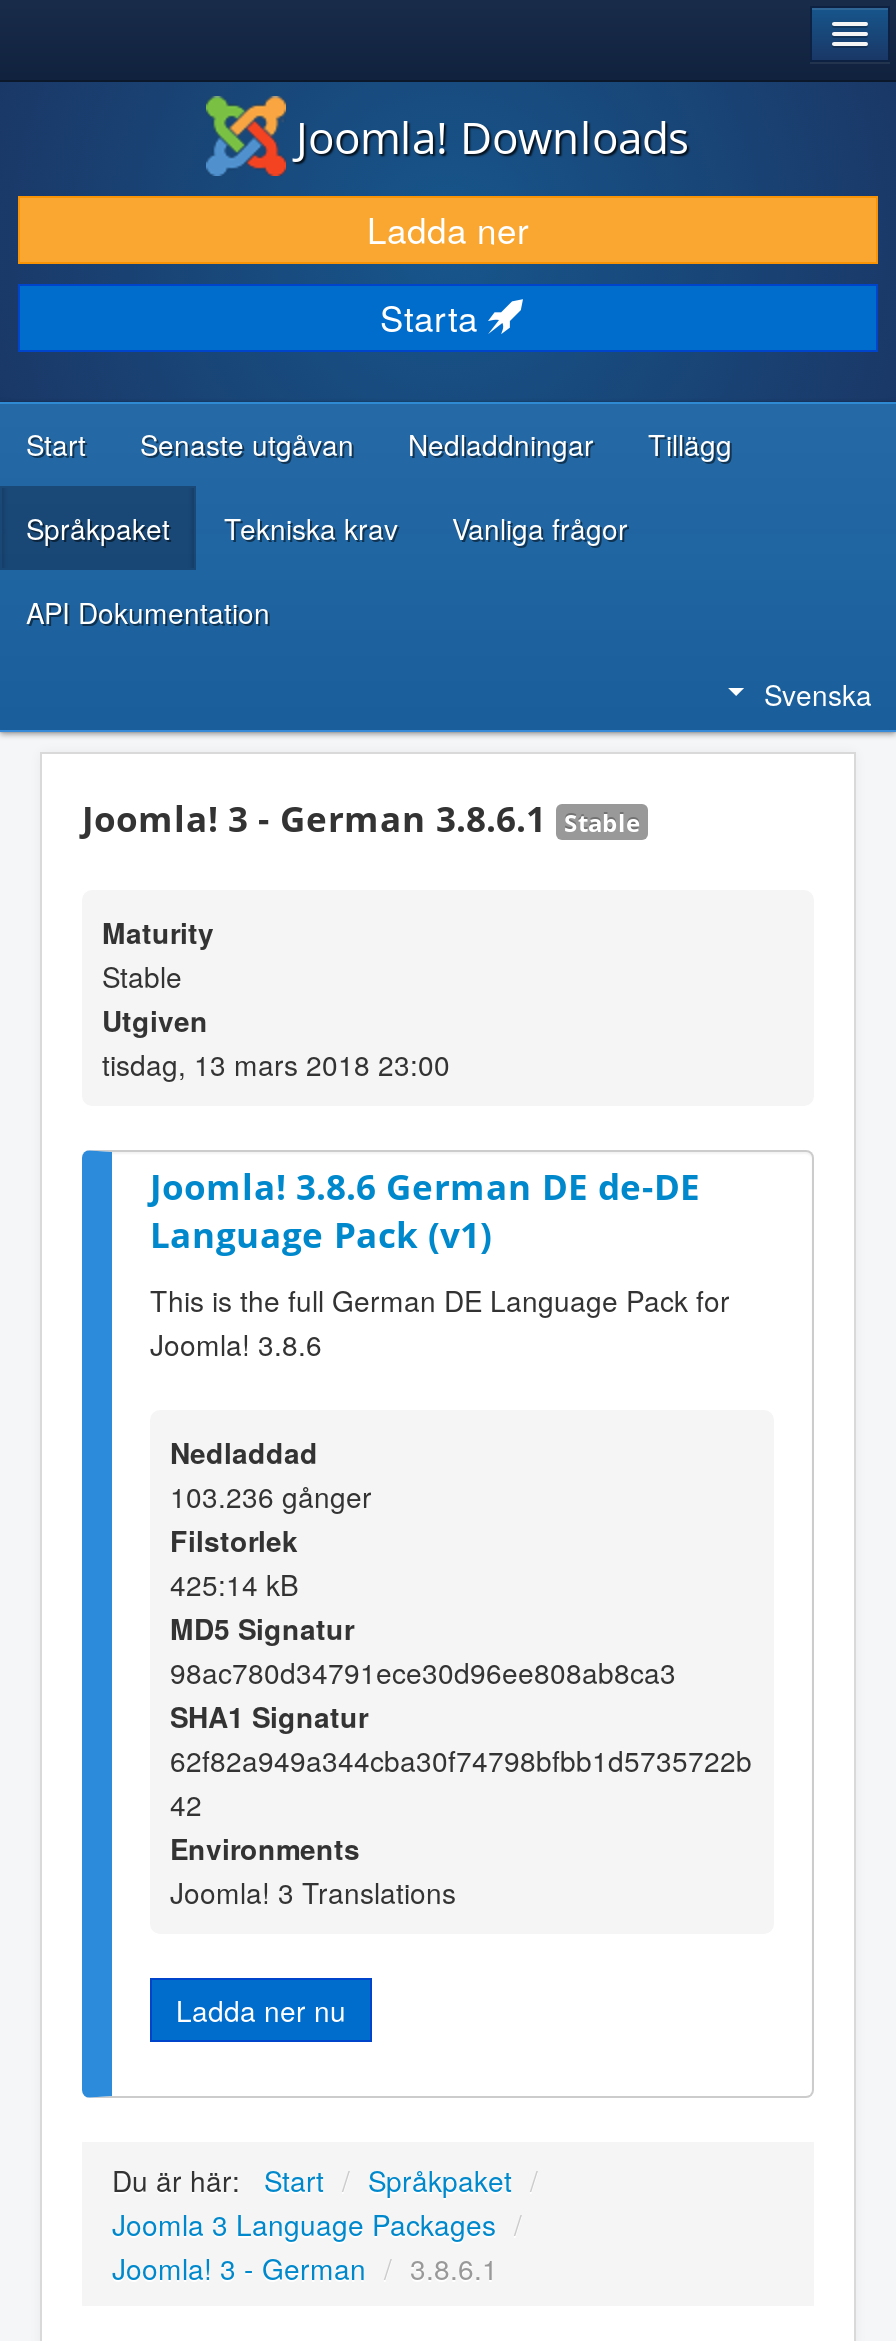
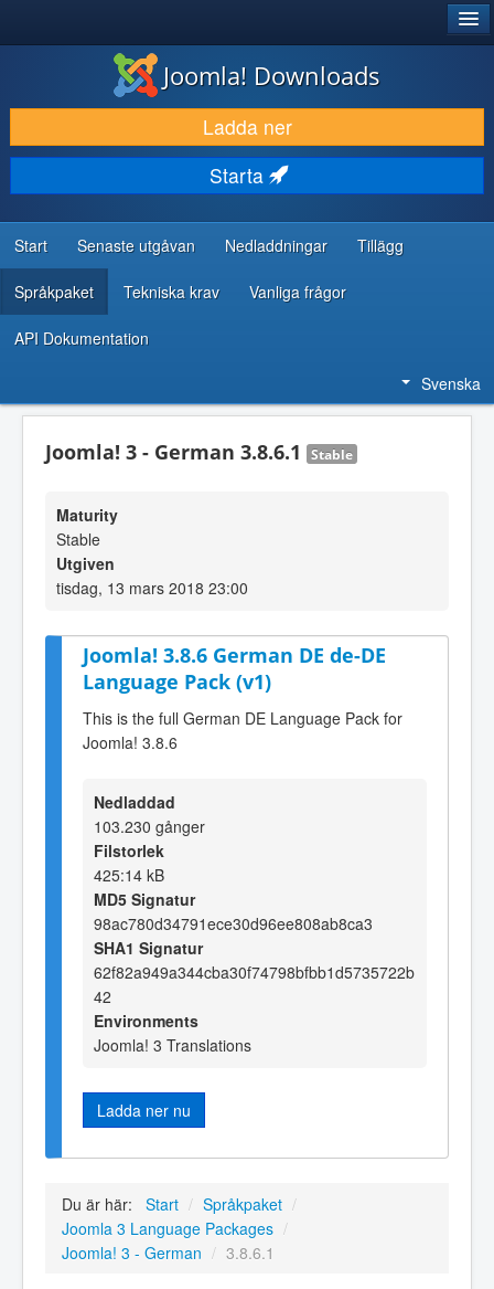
[170,1476,372,1516] 103.236 gånger -> [94,815,205,837] 103.230 gånger

